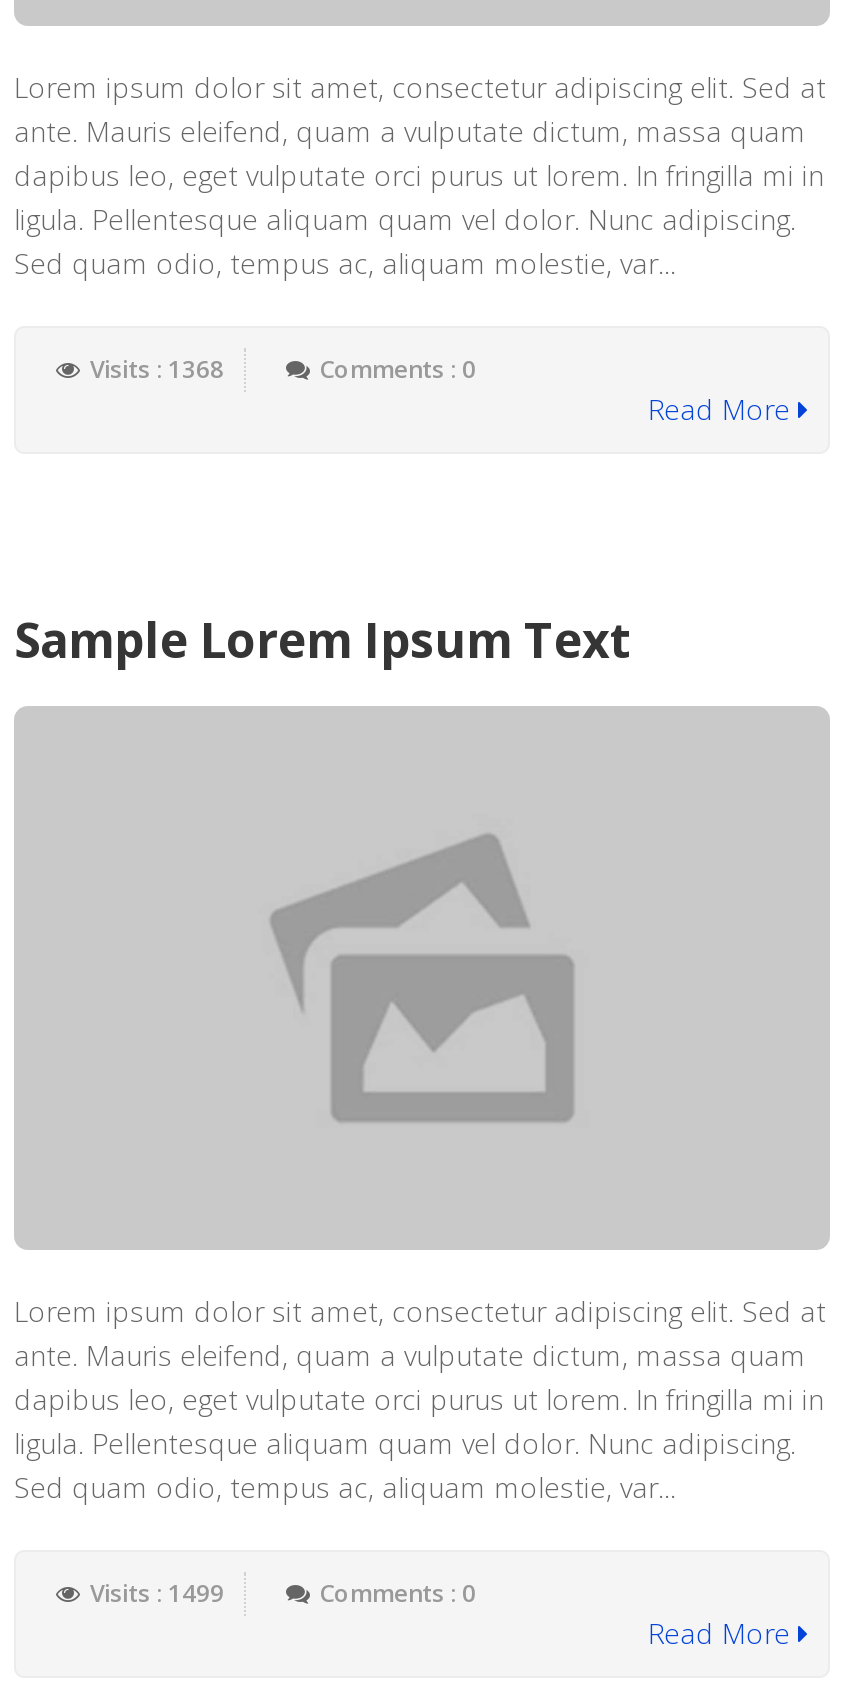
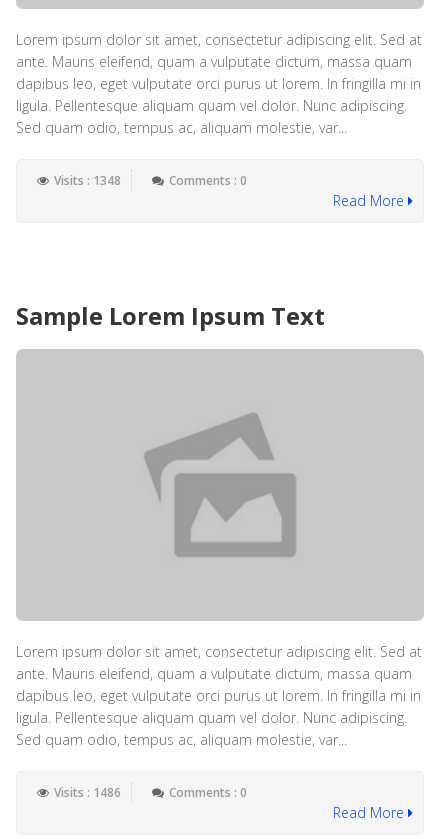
[90,352,224,386] Visits : 1368 -> [54,172,121,189] Visits : 1348
[90,1576,224,1610] Visits : 1499 -> [54,784,121,801] Visits : 1486

